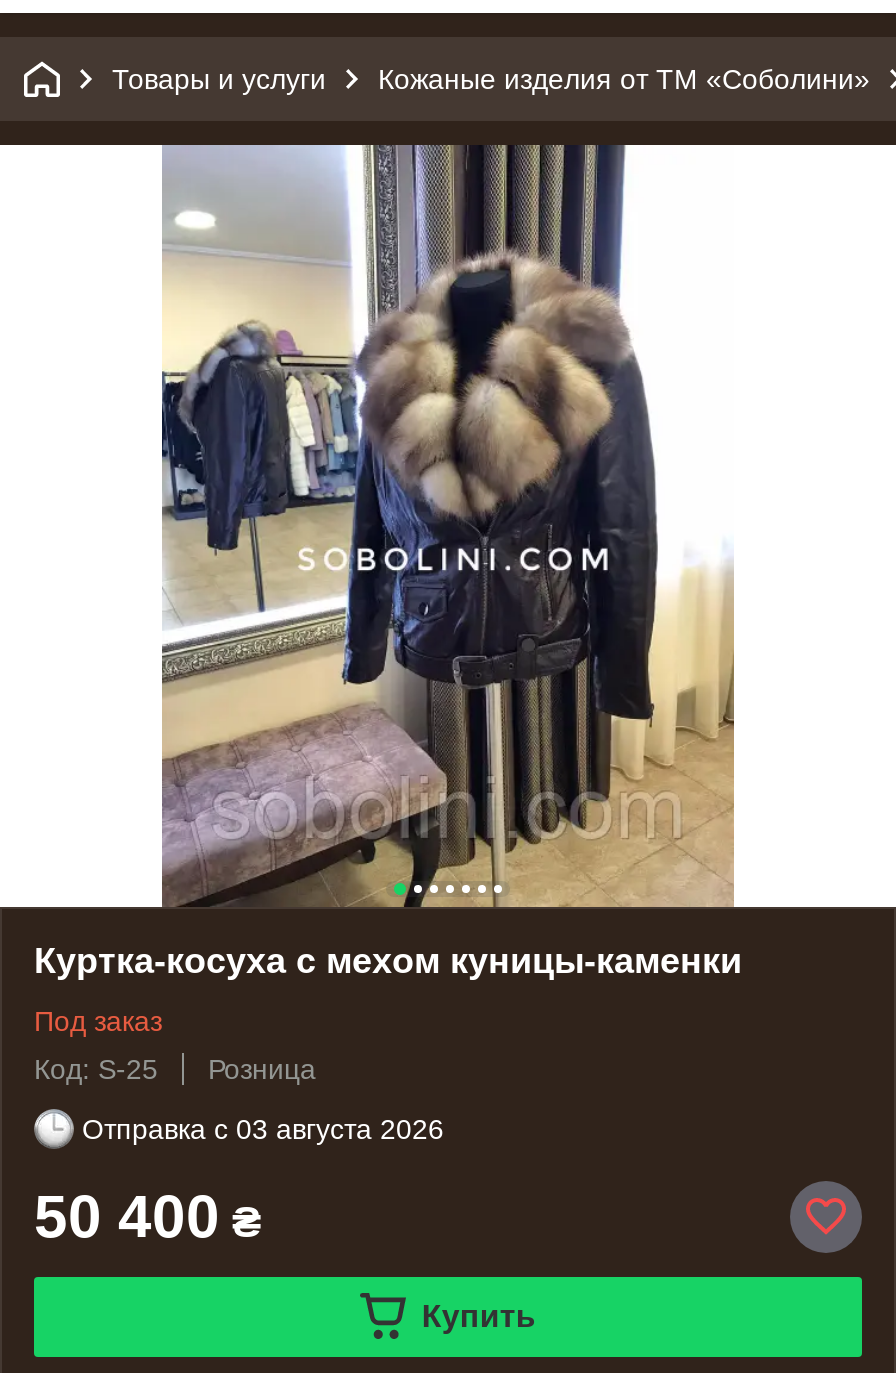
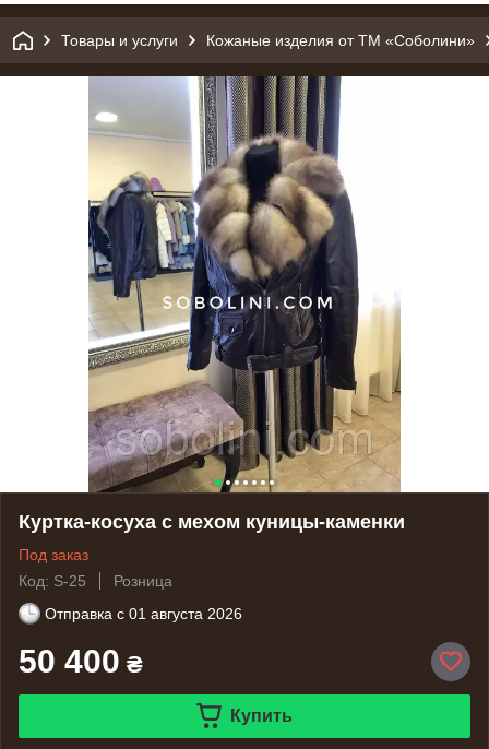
[82,1113,444,1145] Отправка с 03 августа 2026 -> [45,605,242,622] Отправка с 01 августа 2026

